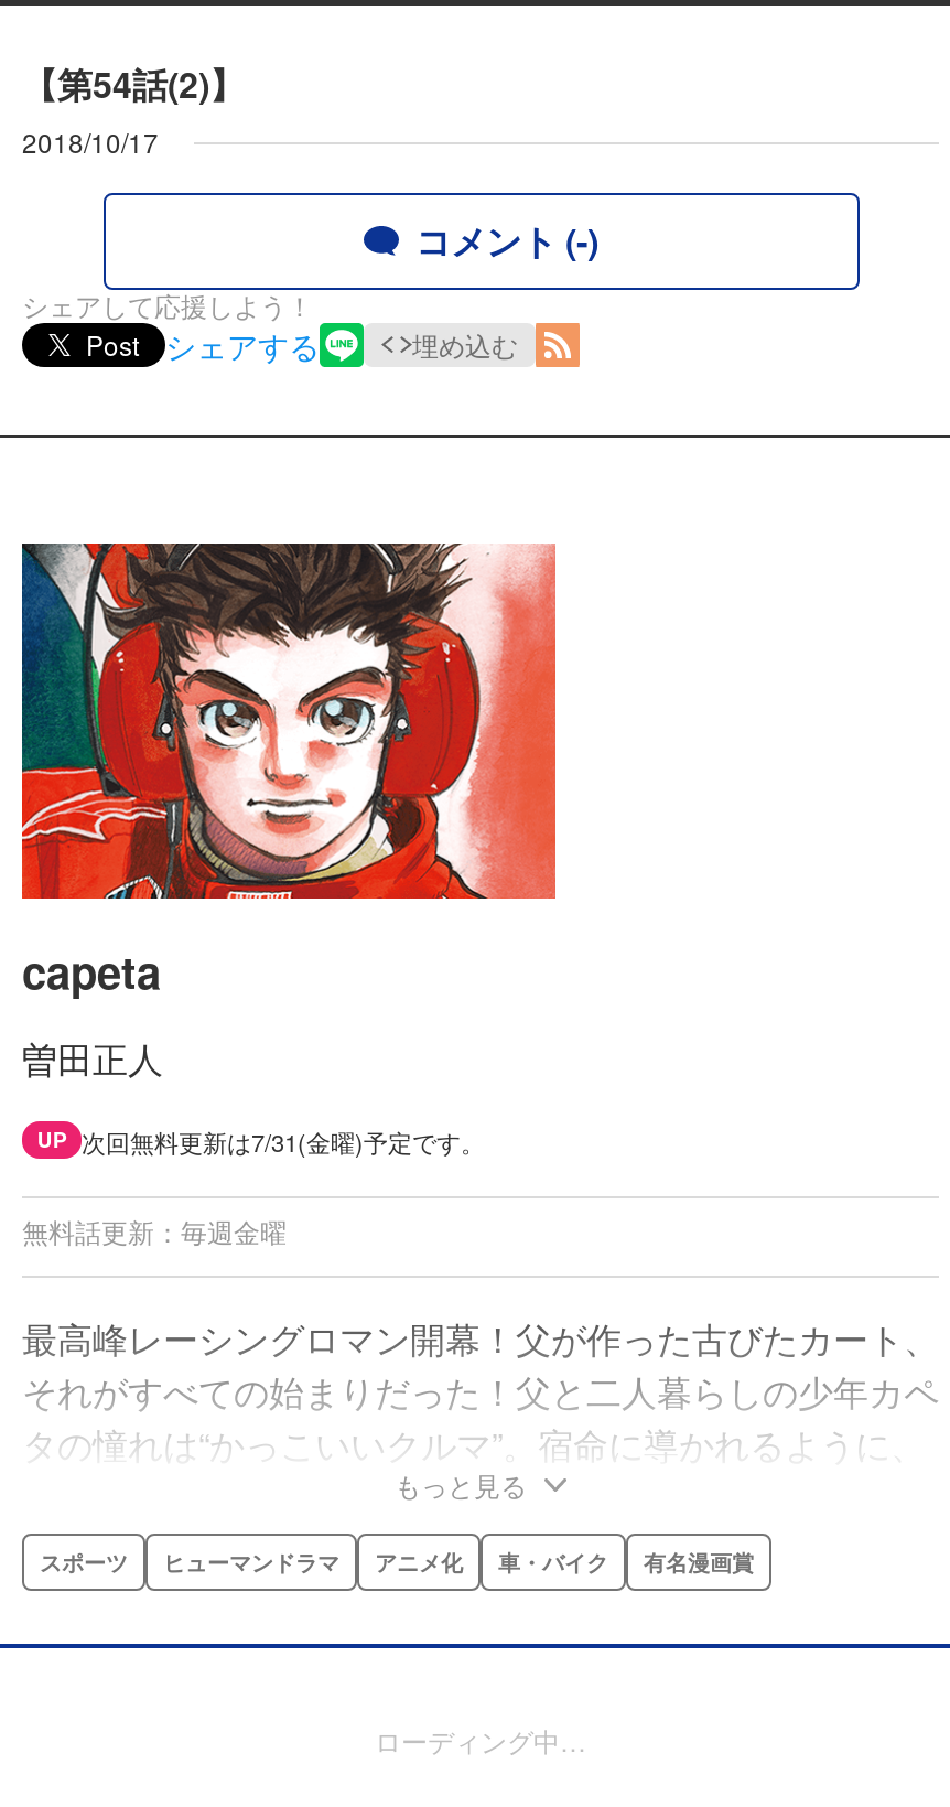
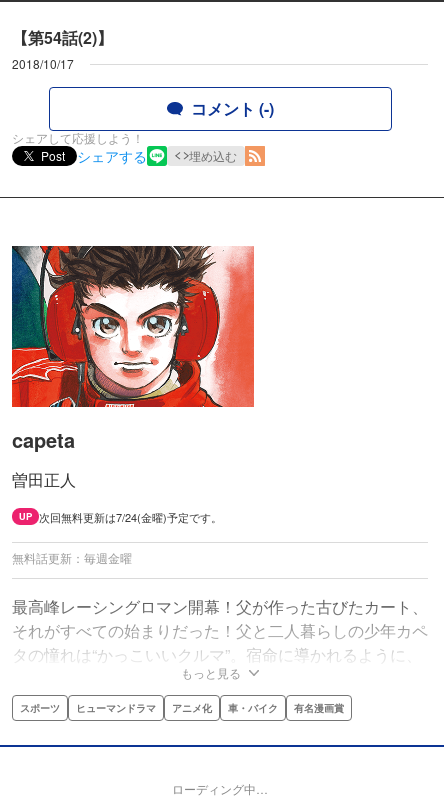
[82,1124,485,1159] 次回無料更新は7/31(金曜)予定です。 -> [39,509,222,525] 次回無料更新は7/24(金曜)予定です。

